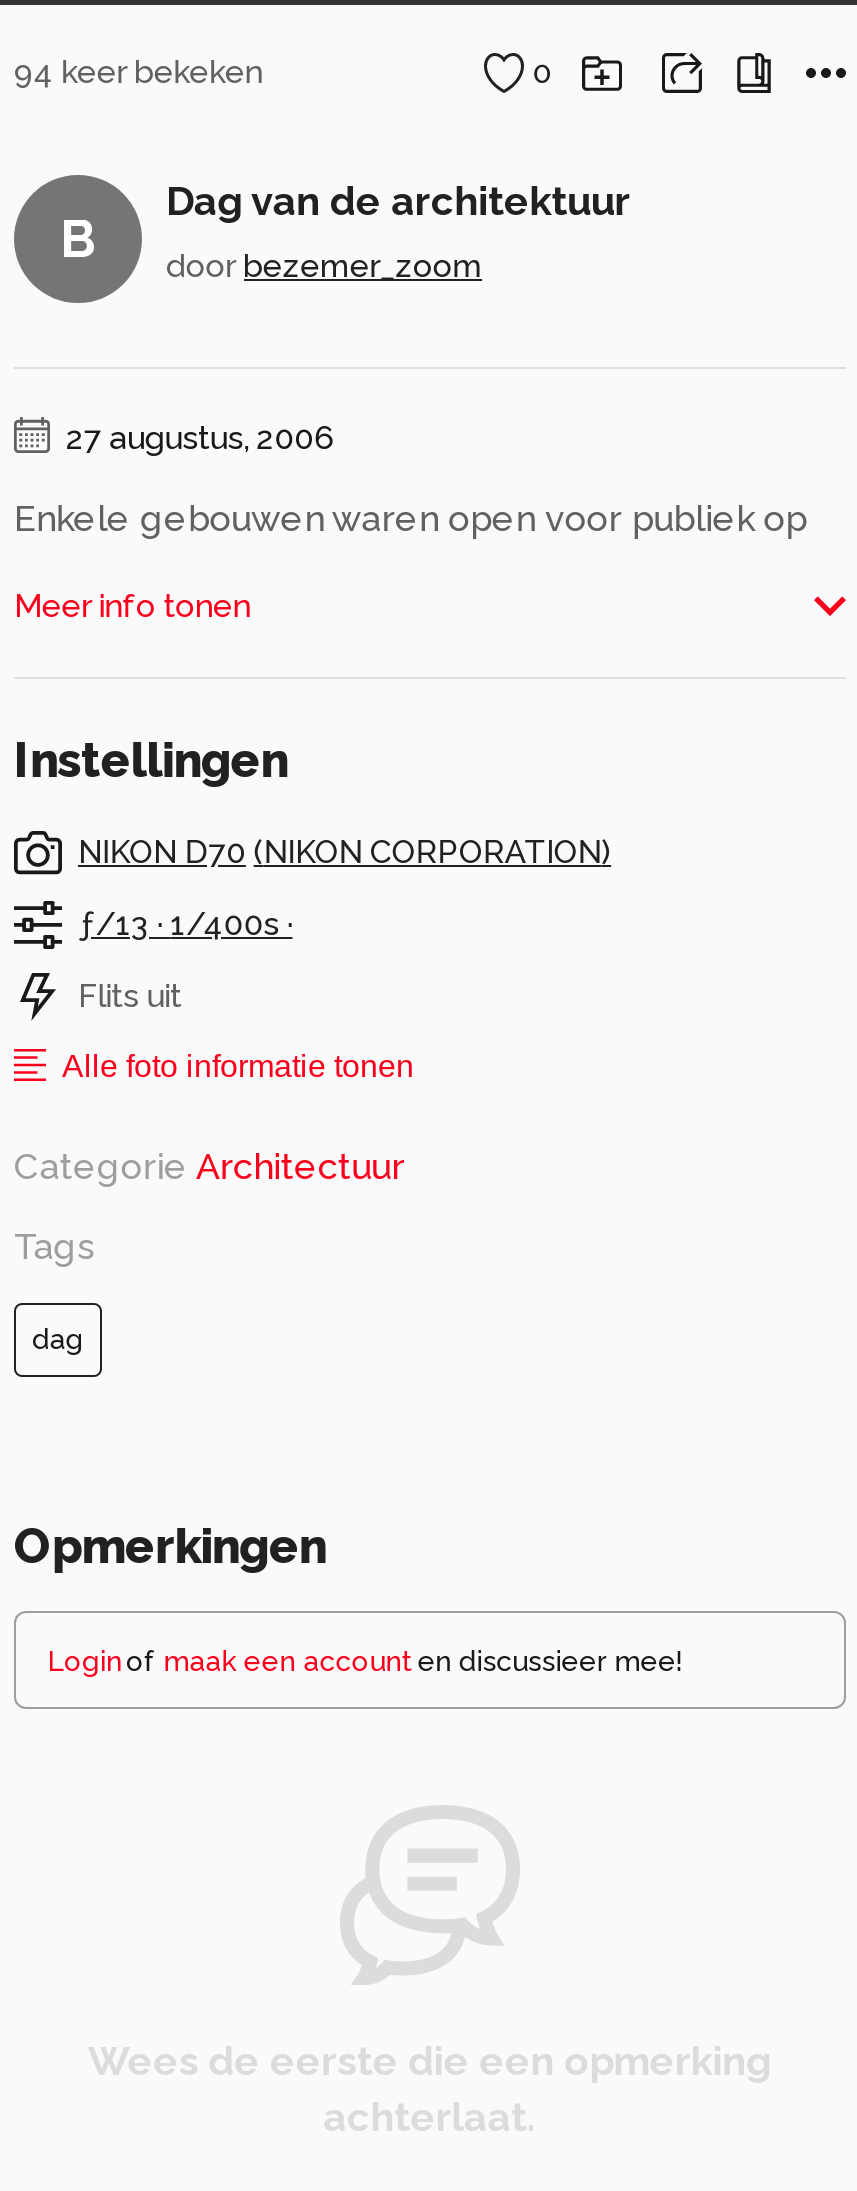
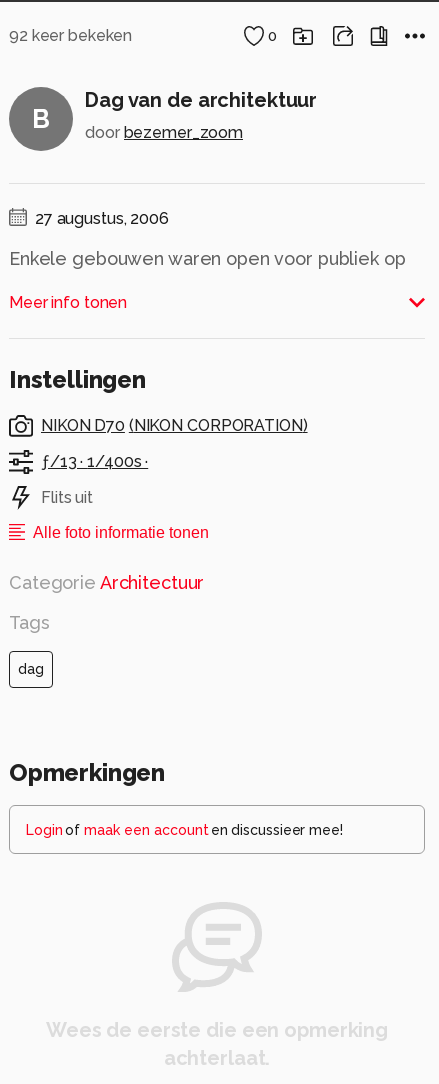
[14,54,262,92] 94 keer bekeken -> [9,26,132,45] 92 keer bekeken

